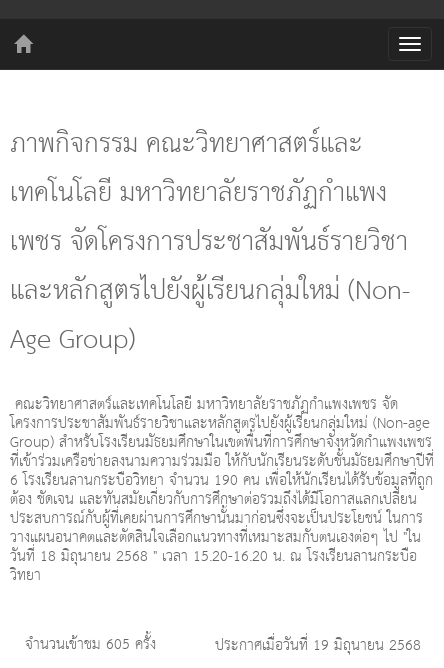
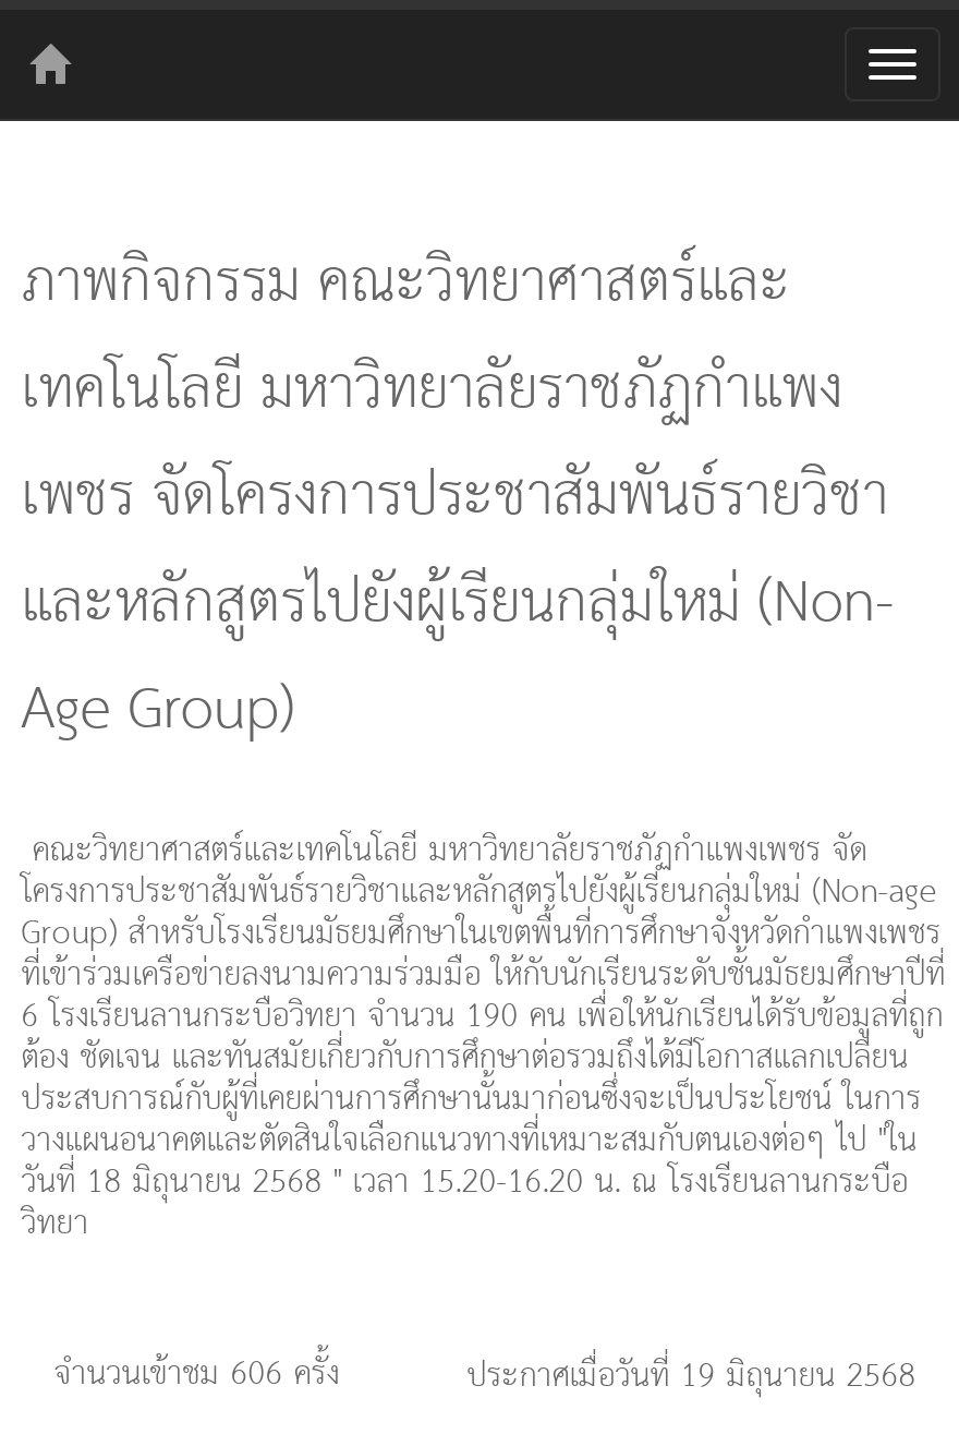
[25,631,156,658] จำนวนเข้าชม 605 ครั้ง -> [54,1345,339,1403] จำนวนเข้าชม 606 ครั้ง

